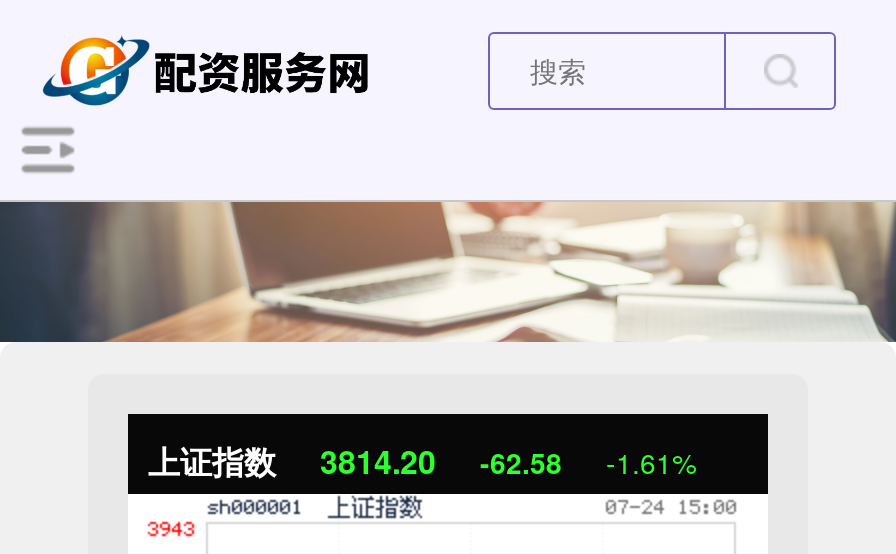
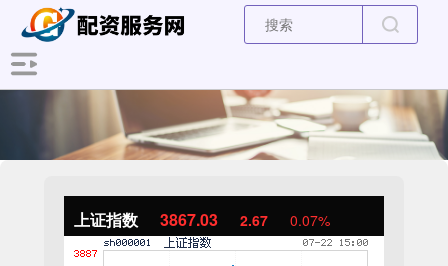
[320,438,436,484] 3814.20 -> [160,208,218,231] 3867.03
[480,442,562,482] -62.58 -> [240,210,268,230] 2.67
[606,442,696,482] -1.61% -> [290,210,330,230] 0.07%

